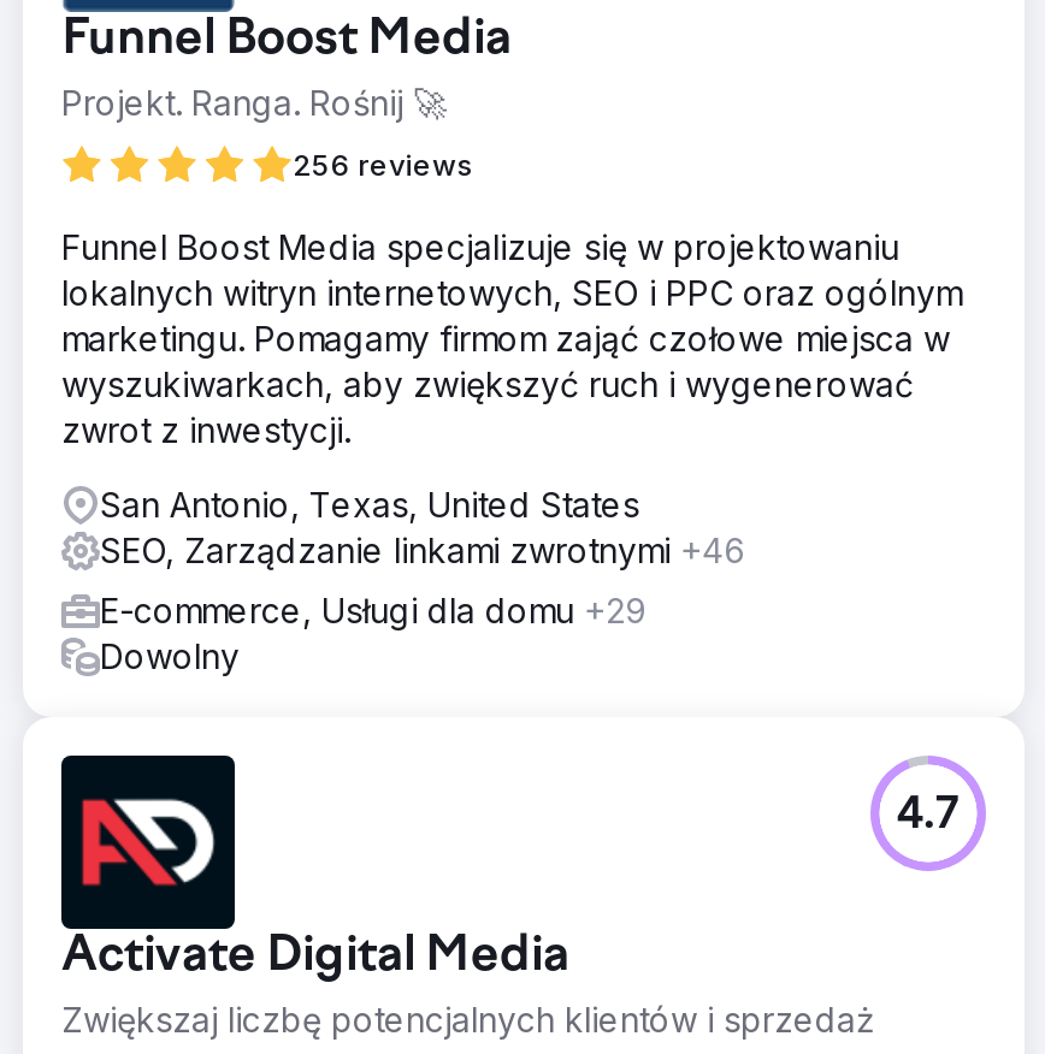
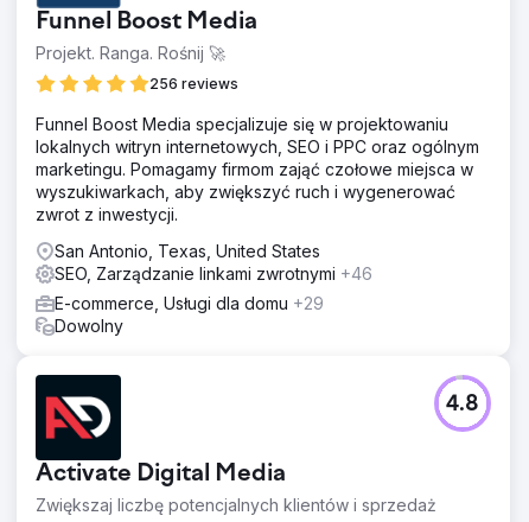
[897,793,960,839] 4.7 -> [446,393,479,416] 4.8

